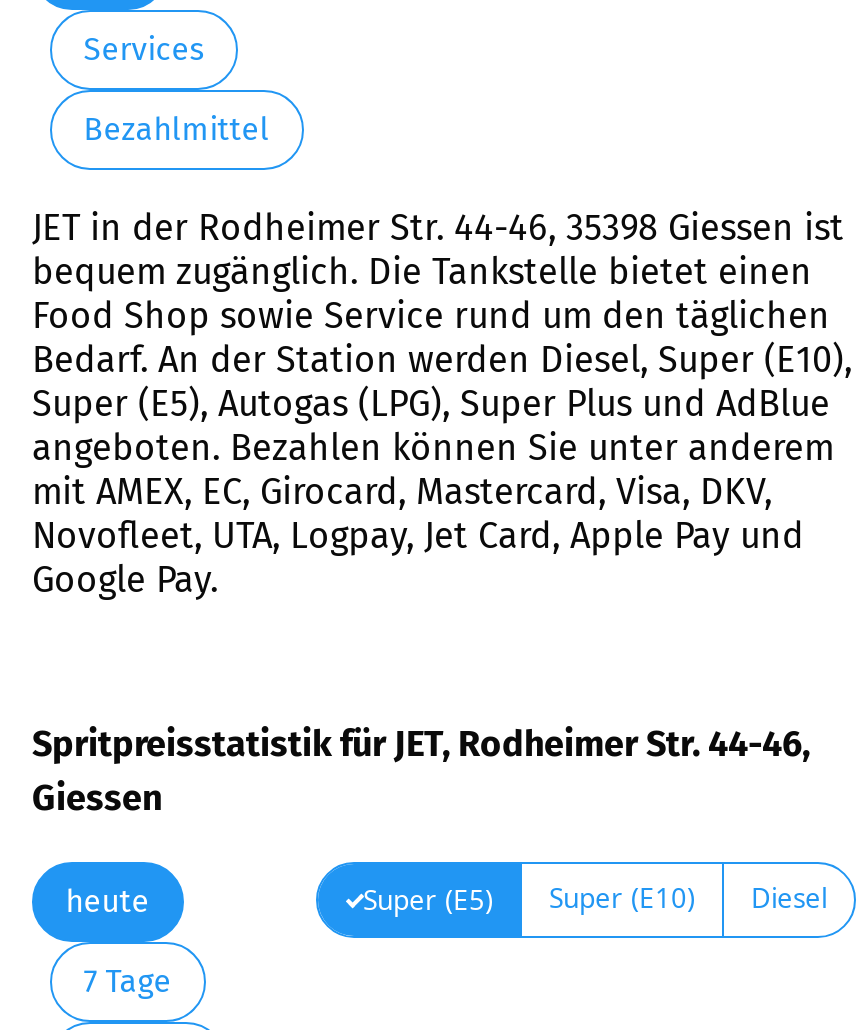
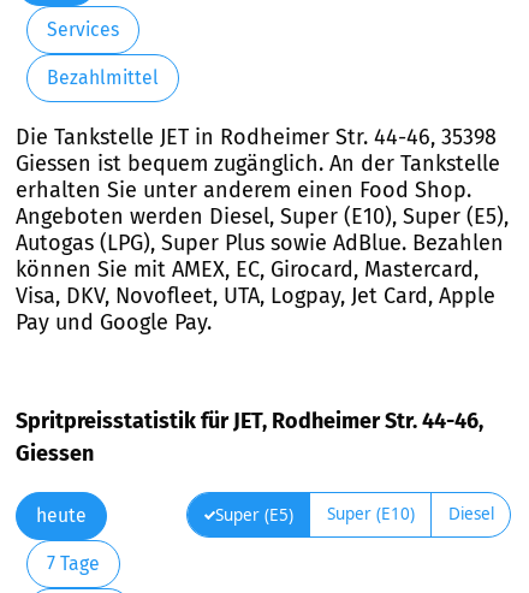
[32,205,852,601] JET in der Rodheimer Str. 44-46, 35398 Giessen ist | bequem zugänglich. Die Tankstelle bietet einen | Food Shop sowie Service rund um den täglichen | Bedarf. An der Station werden Diesel, Super (E10), | Super (E5), Autogas (LPG), Super Plus und AdBlue | angeboten. Bezahlen können Sie unter anderem | mit AMEX, EC, Girocard, Mastercard, Visa, DKV, | Novofleet, UTA, Logpay, Jet Card, Apple Pay und | Google Pay. -> [16,123,509,335] Die Tankstelle JET in Rodheimer Str. 44-46, 35398 | Giessen ist bequem zugänglich. An der Tankstelle | erhalten Sie unter anderem einen Food Shop. | Angeboten werden Diesel, Super (E10), Super (E5), | Autogas (LPG), Super Plus sowie AdBlue. Bezahlen | können Sie mit AMEX, EC, Girocard, Mastercard, | Visa, DKV, Novofleet, UTA, Logpay, Jet Card, Apple | Pay und Google Pay.

